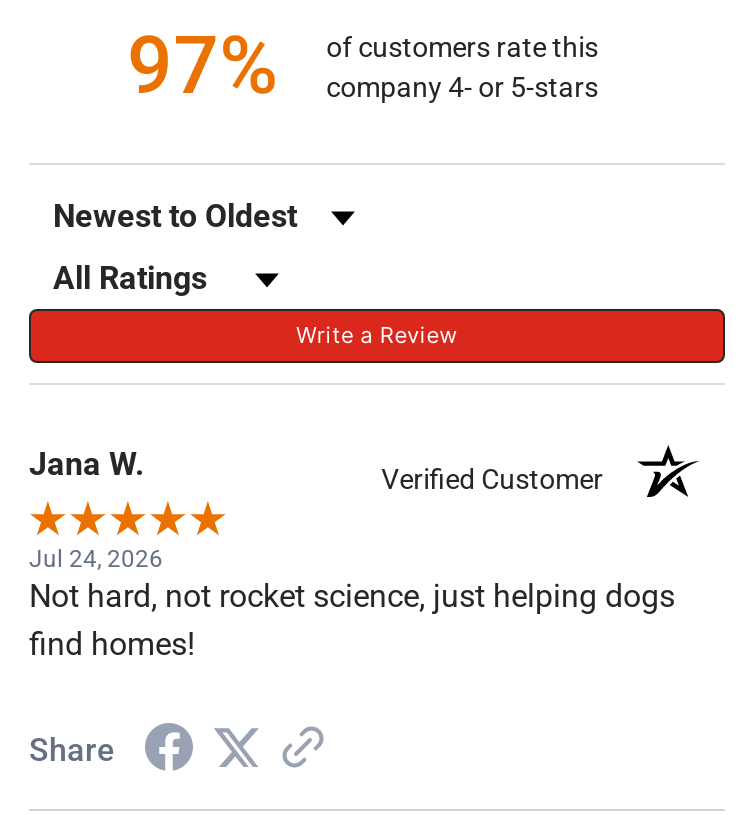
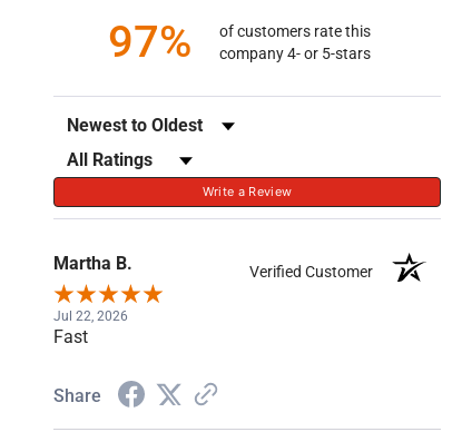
[29,445,145,483] Jana W. -> [53,253,132,274] Martha B.
[29,545,675,663] Jul 24, 2026 | Not hard, not rocket science, just helping dogs | find homes! -> [53,308,128,347] Jul 22, 2026 | Fast

